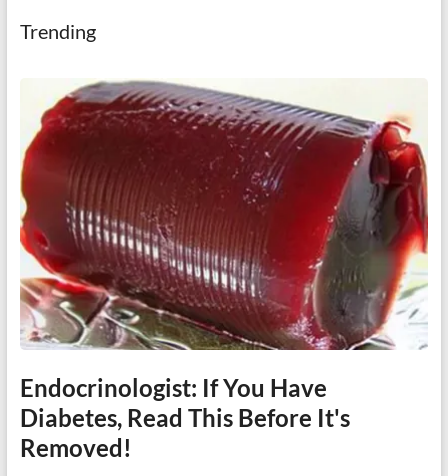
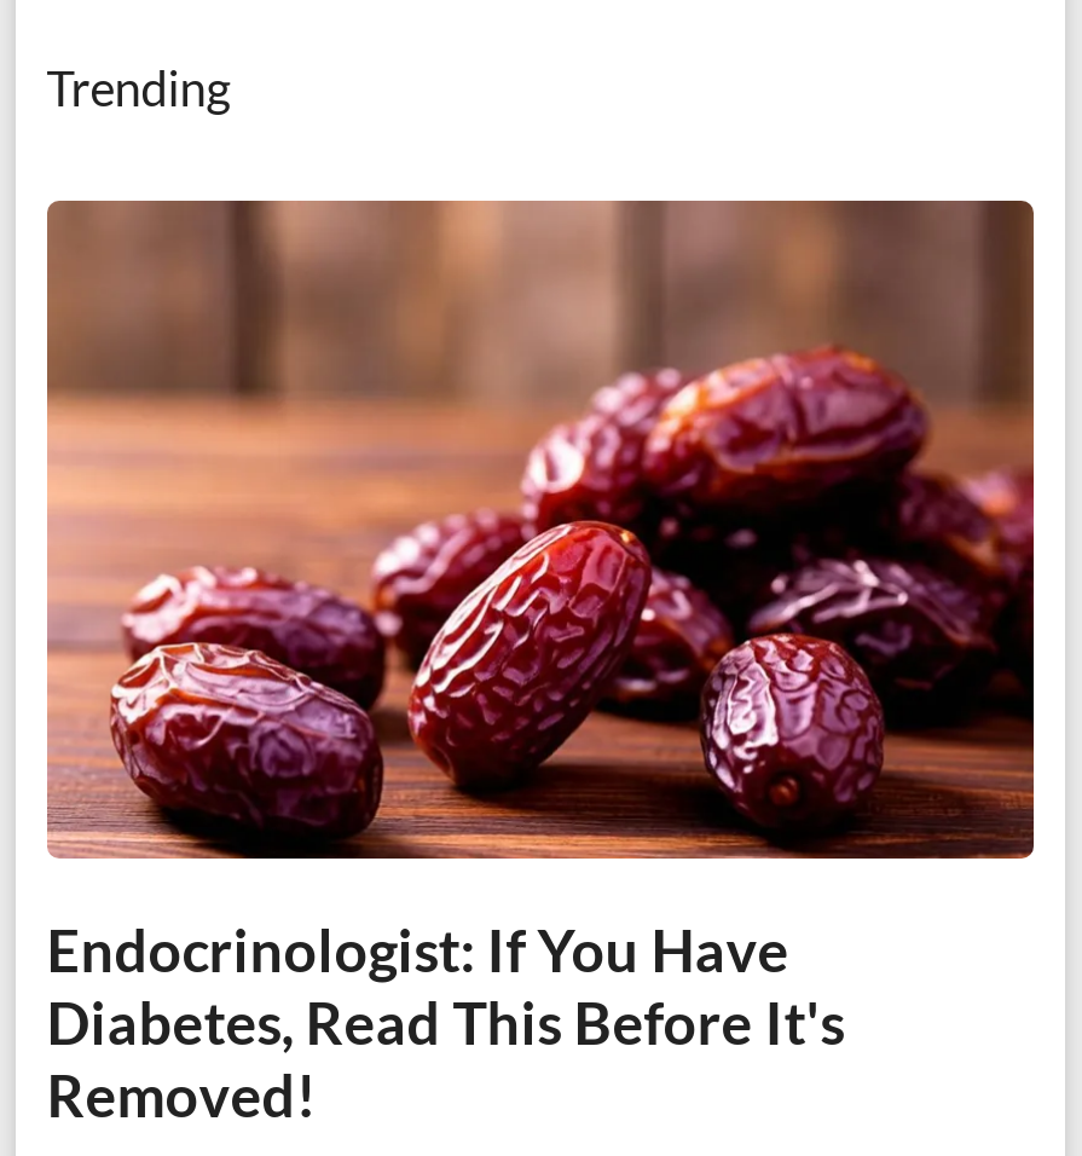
[20,78,429,351] [image] -> [45,198,1036,861] [image]

